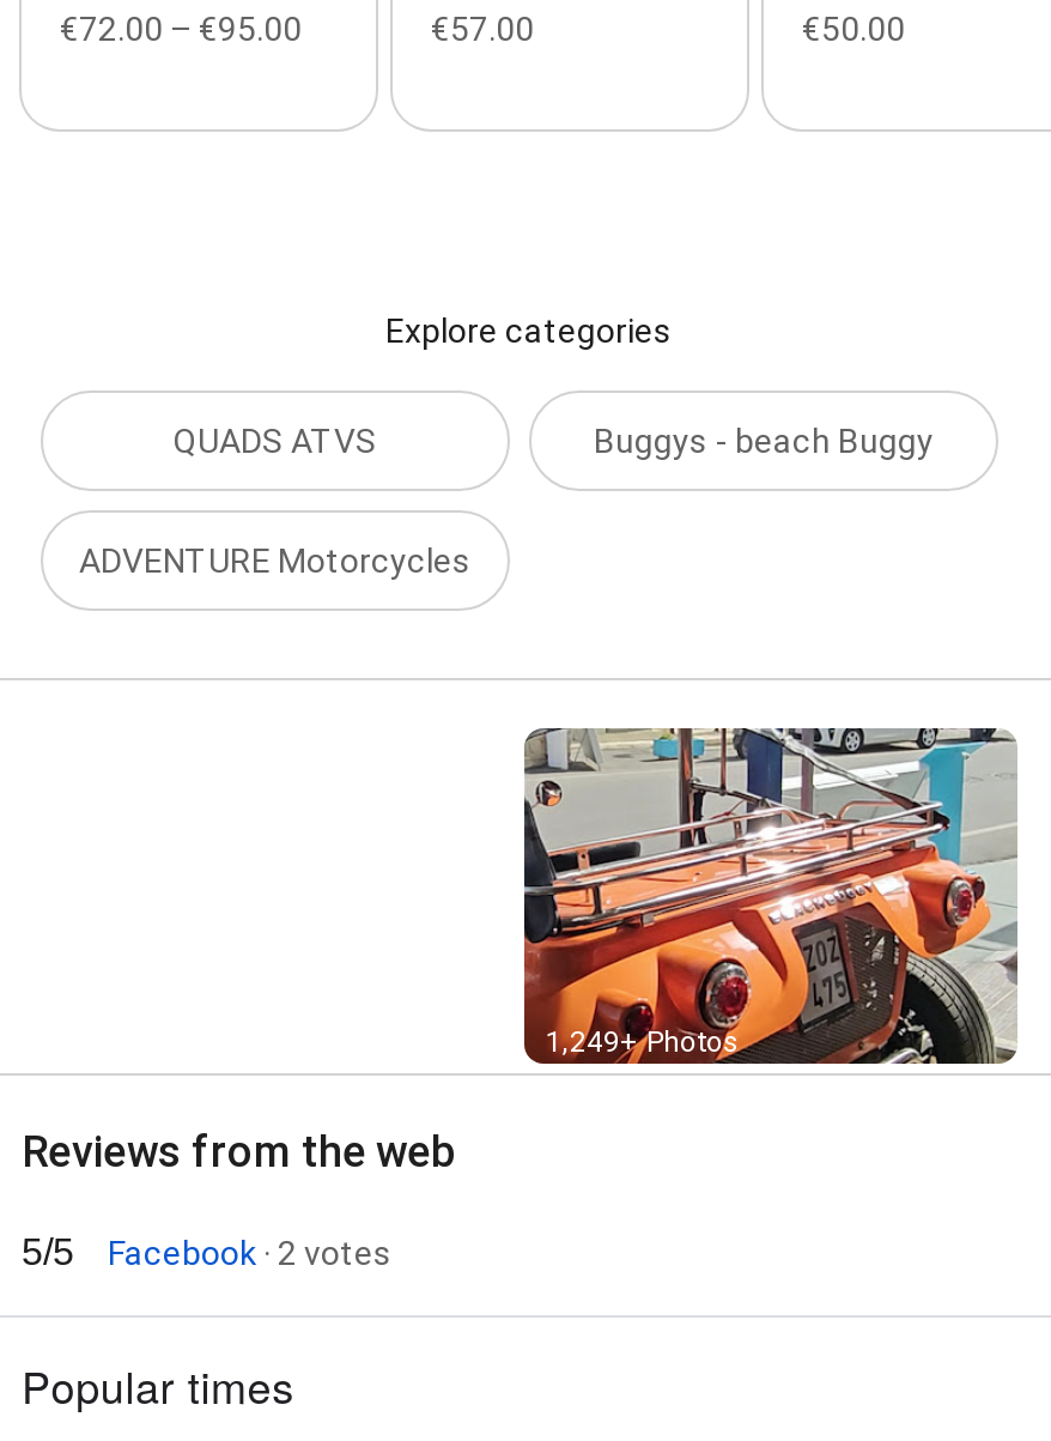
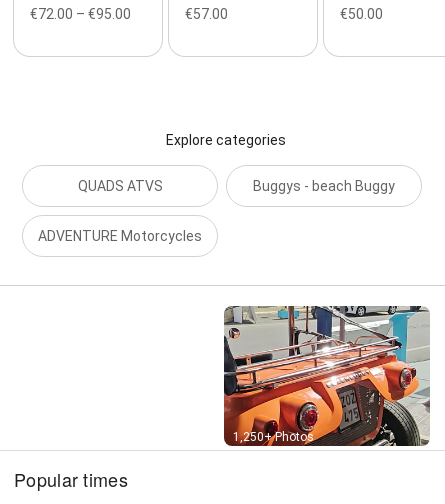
[22,1026,740,1273] 1,249+ Photos | Reviews from the web | 5/5 | Facebook · 2 votes -> [233,430,314,444] 1,250+ Photos

